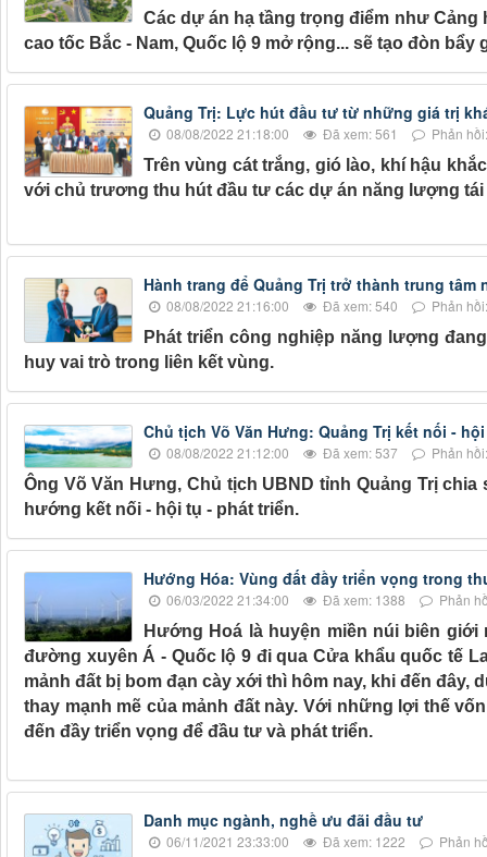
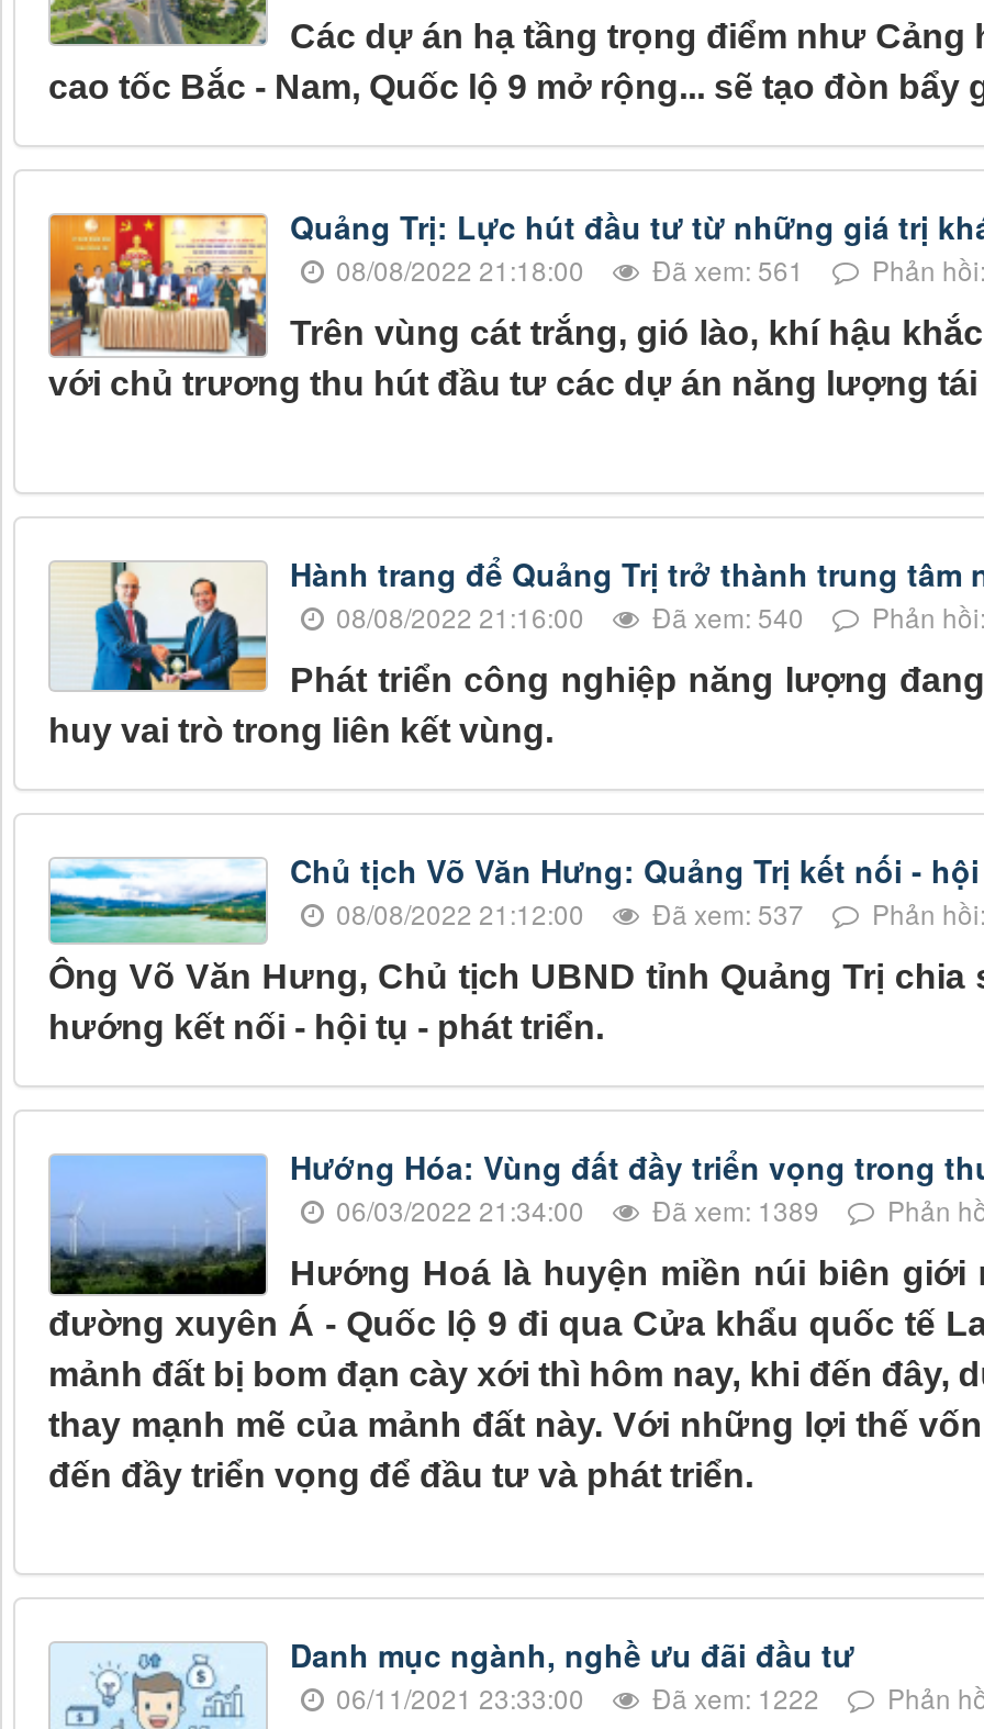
[320,590,405,609] Đã xem: 1388 -> [646,1191,819,1228] Đã xem: 1389

